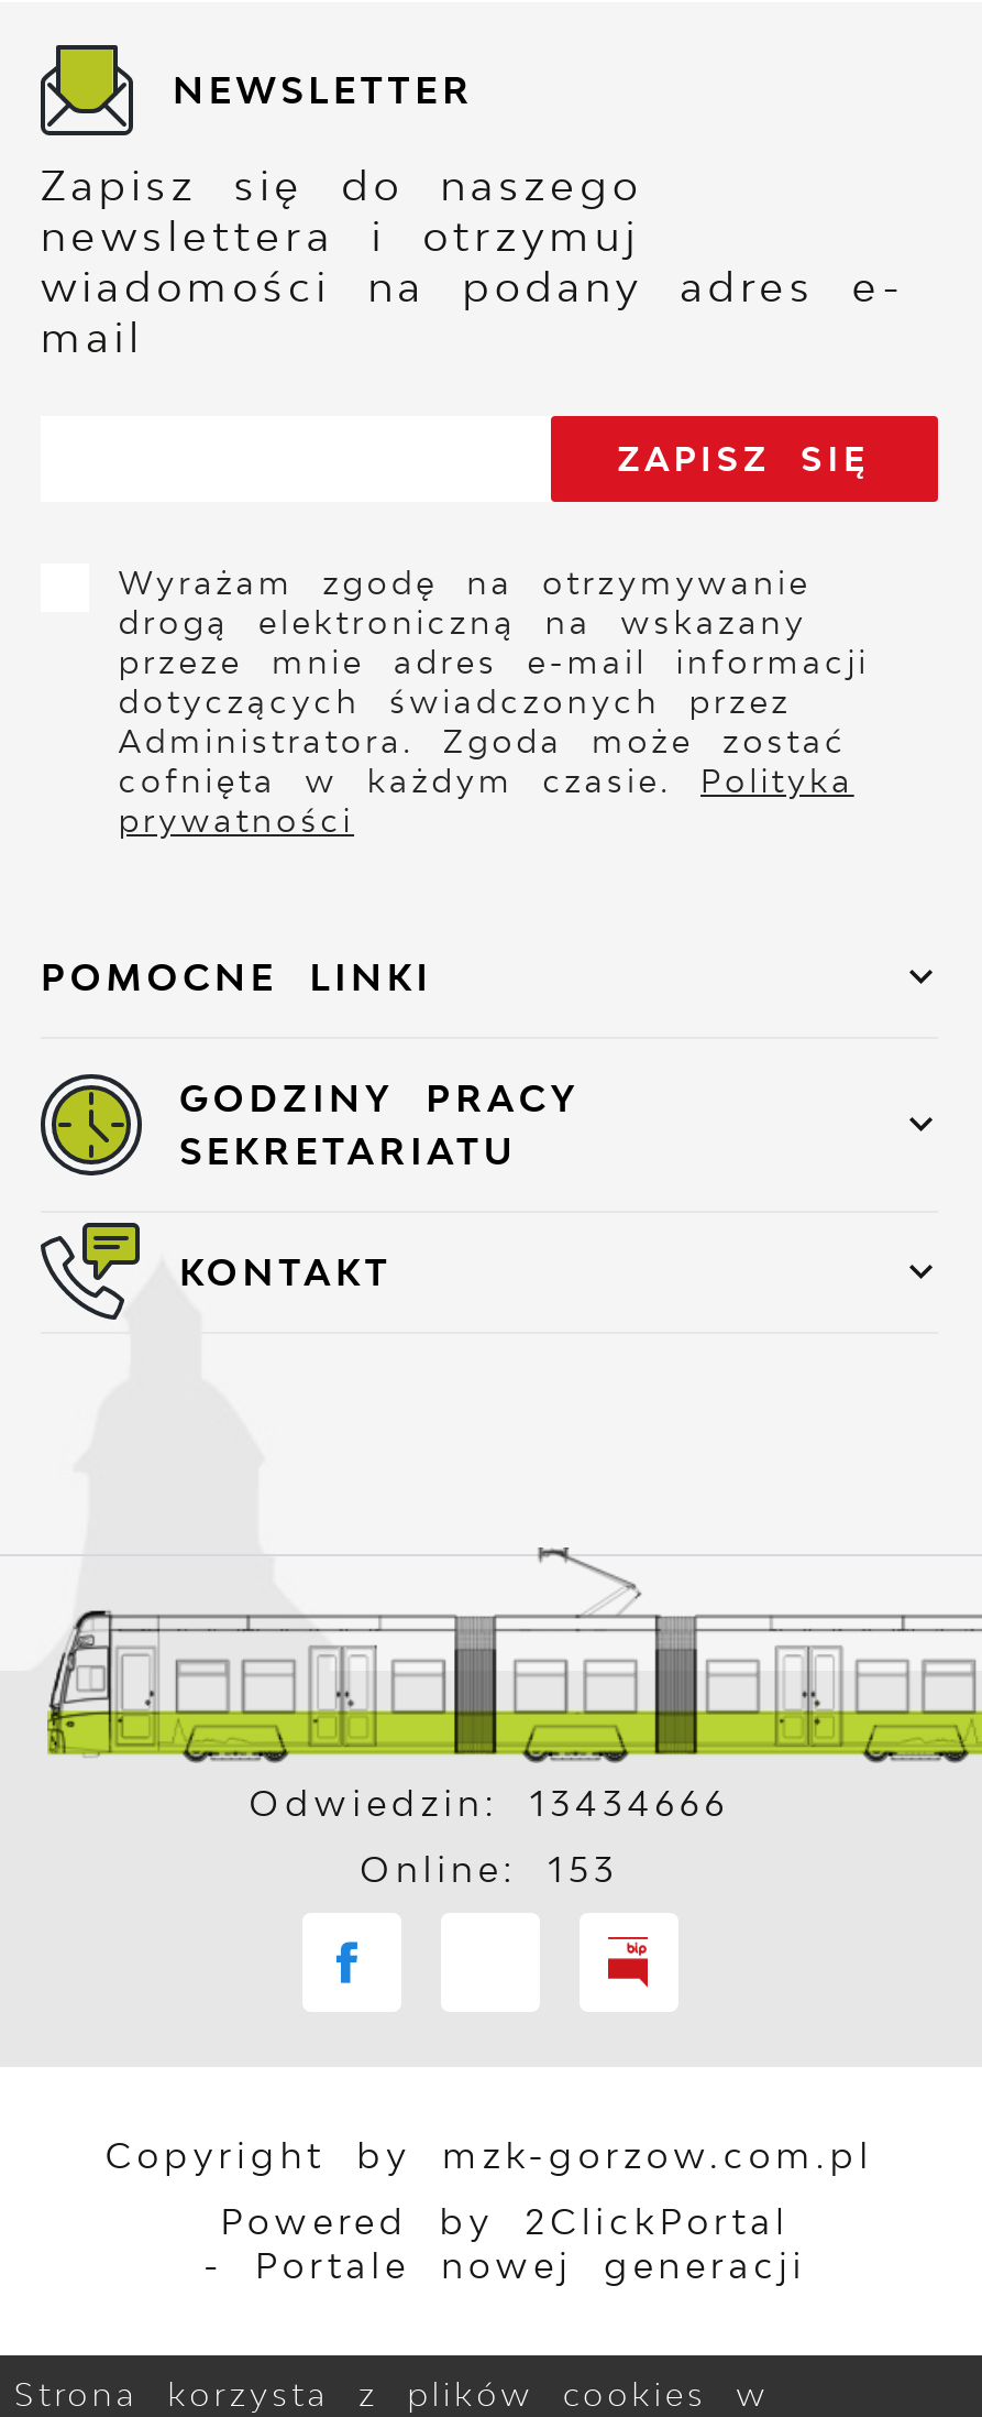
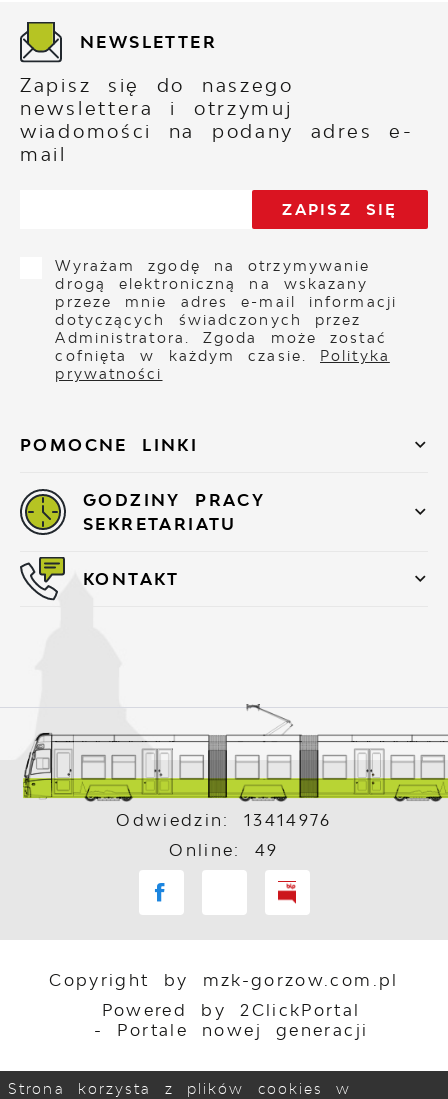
[249,1780,730,1824] Odwiedzin: 13434666 -> [116,810,332,830] Odwiedzin: 13414976
[360,1846,619,1890] Online: 153 -> [169,840,279,860] Online: 49

